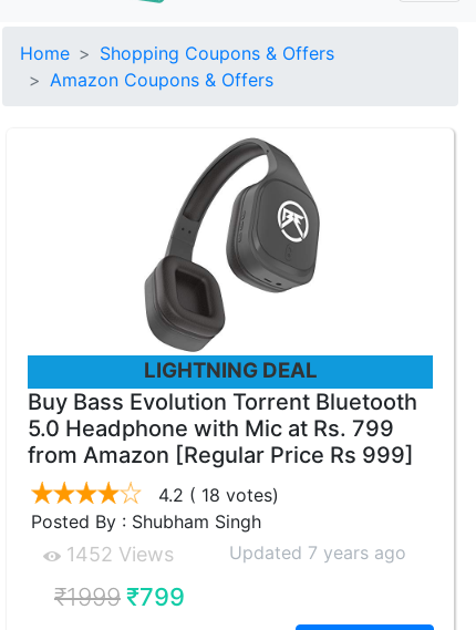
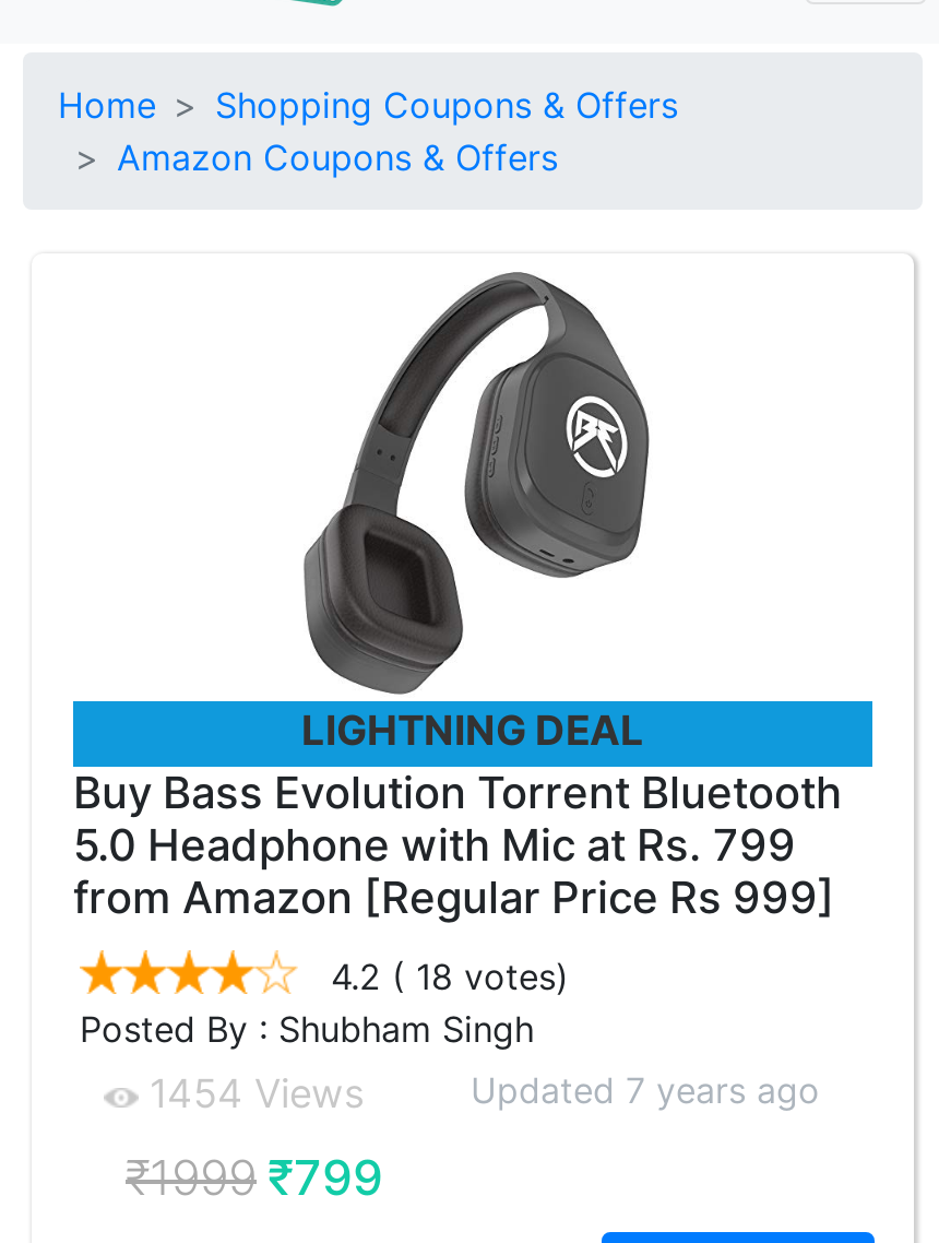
[61,543,174,566] 1452 Views -> [139,1070,364,1116] 1454 Views

